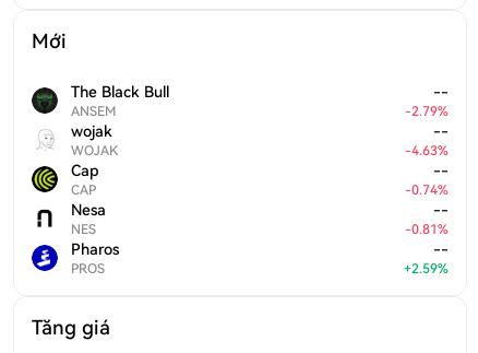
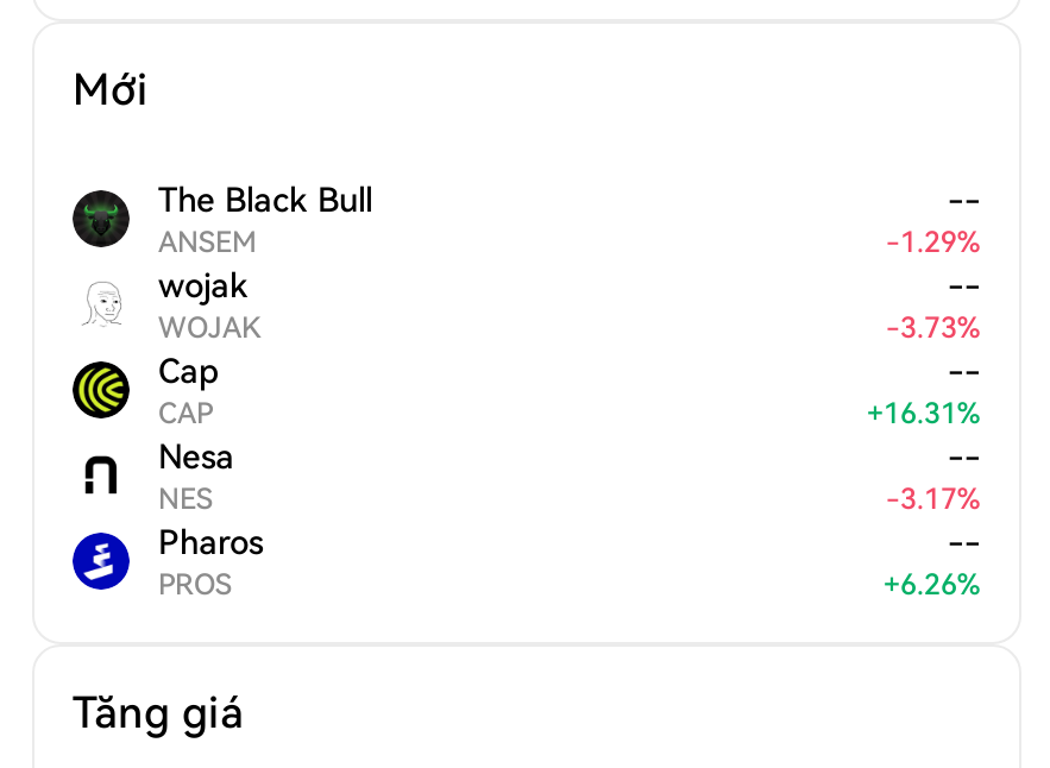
[405,104,449,119] -2.79% -> [886,226,981,259] -1.29%
[405,143,449,158] -4.63% -> [886,311,981,345] -3.73%
[405,183,449,198] -0.74% -> [867,397,981,430] +16.31%
[405,222,449,237] -0.81% -> [886,483,981,516] -3.17%
[404,261,449,276] +2.59% -> [884,568,981,602] +6.26%

